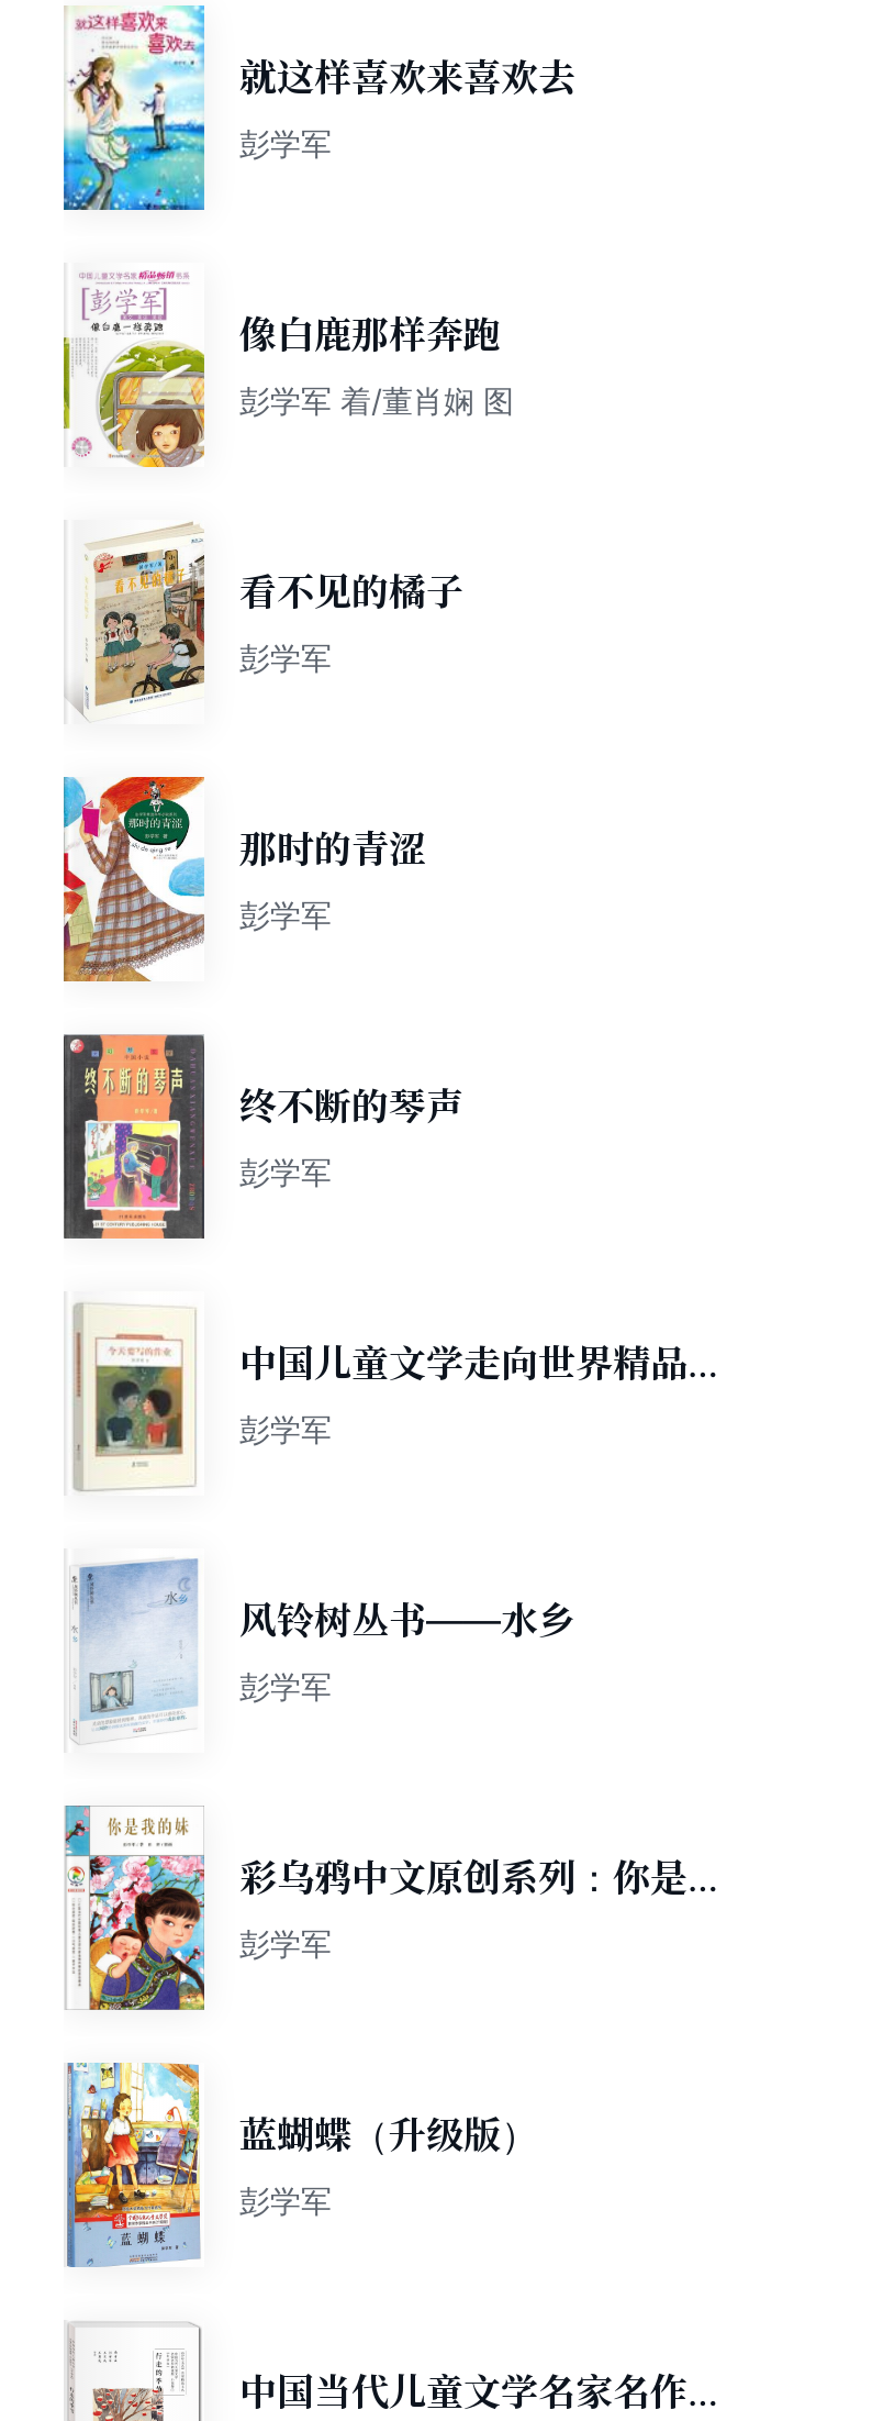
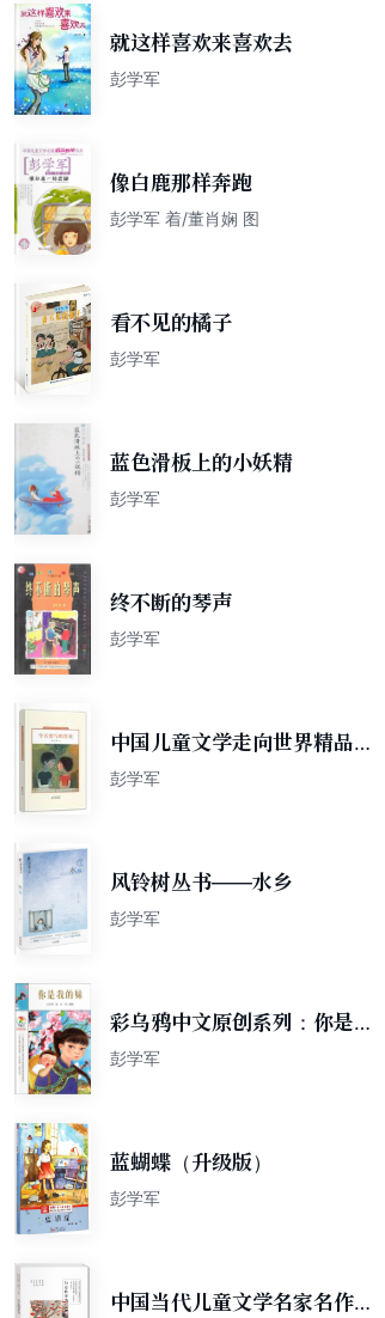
[62,775,426,984] [image] | 那时的青涩 -> [13,423,293,536] [image] | 蓝色滑板上的小妖精

